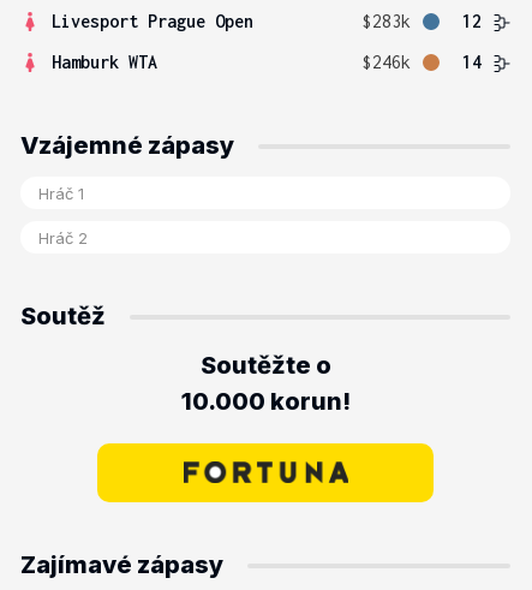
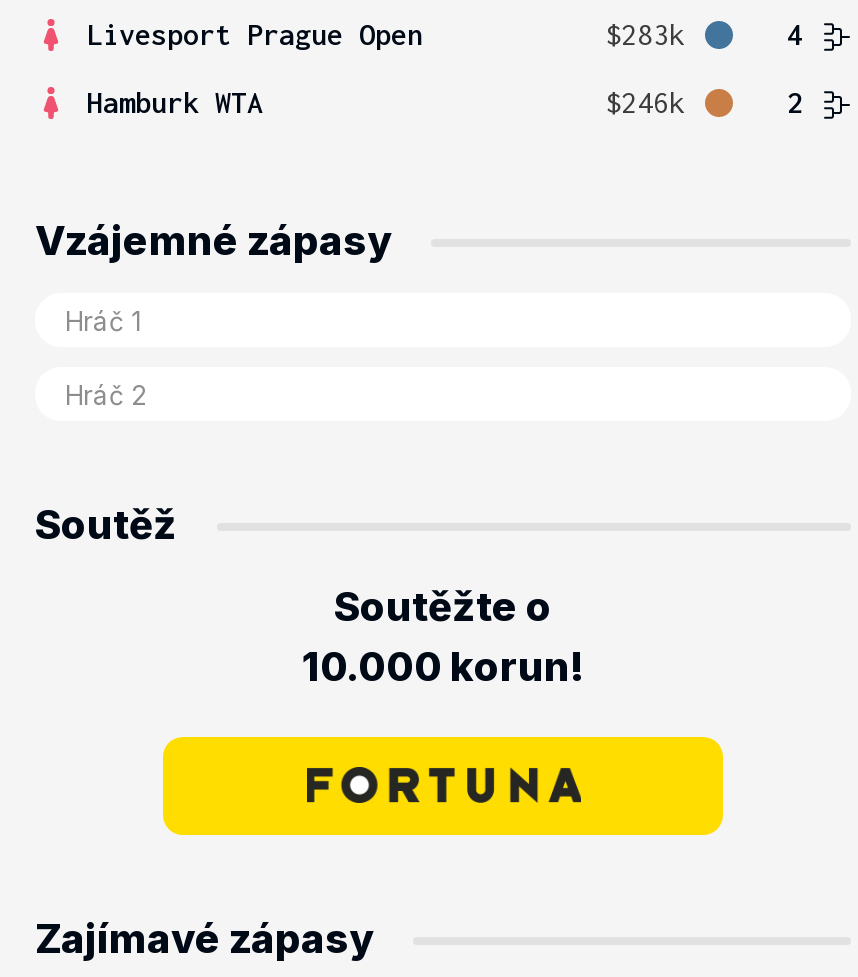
[462,11,482,31] 12 -> [787,17,803,51] 4
[462,52,482,72] 14 -> [787,85,803,119] 2

